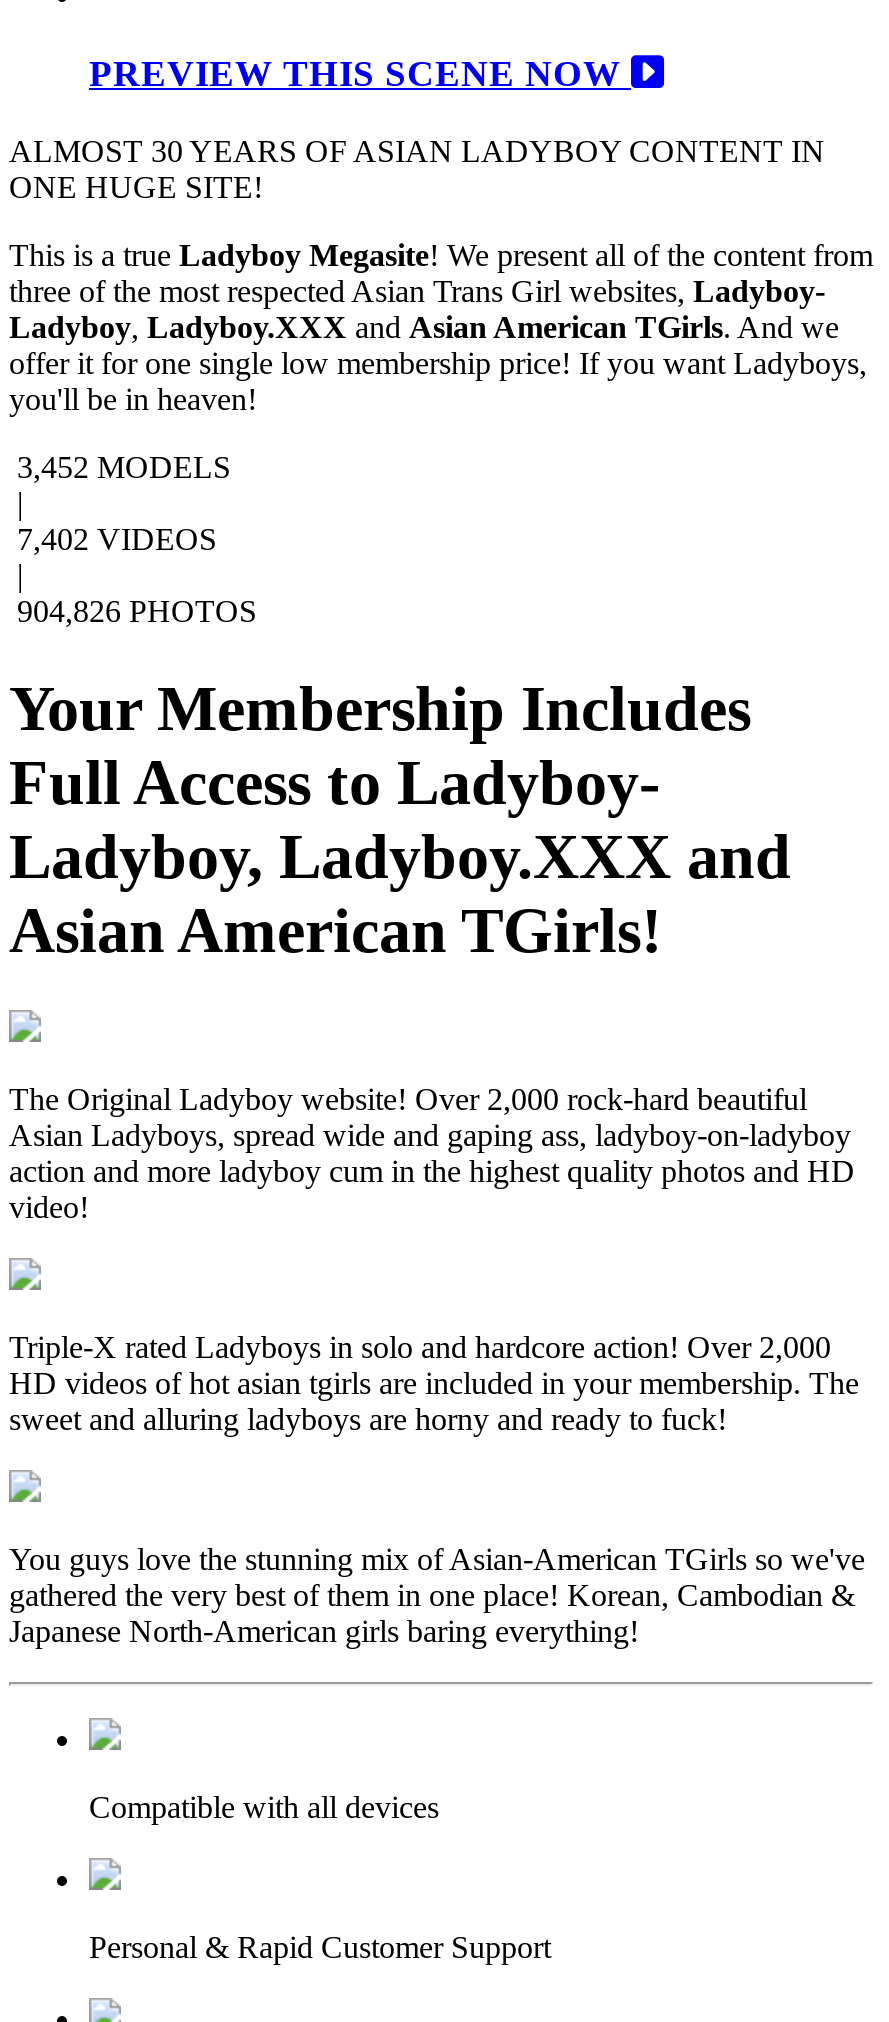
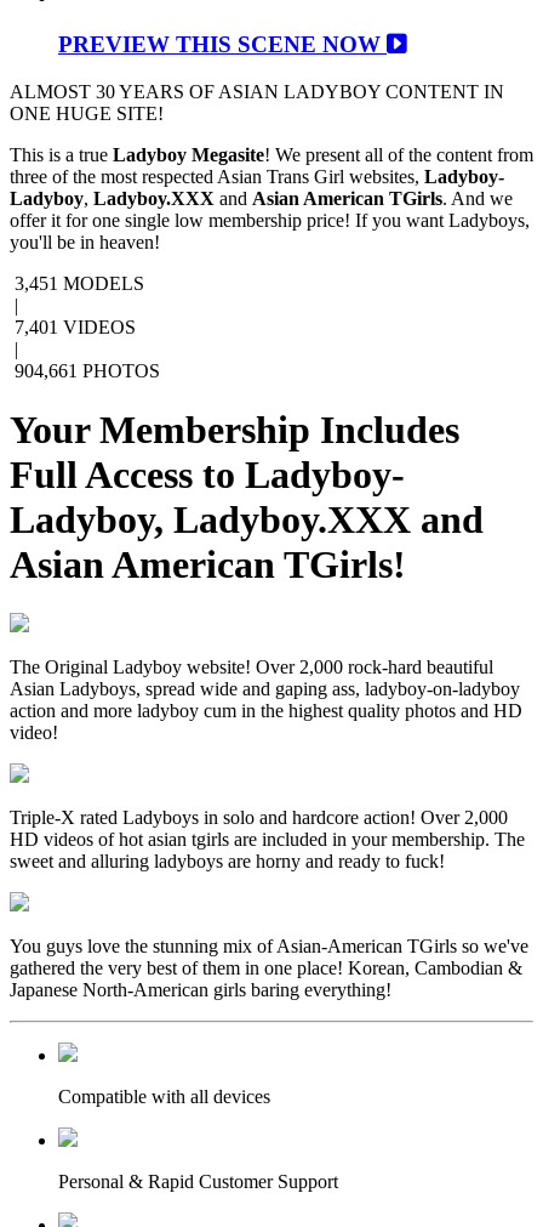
[17,449,239,483] 3,452 MODELS -> [15,272,149,293] 3,451 MODELS
[17,521,225,555] 7,402 VIDEOS -> [15,316,141,337] 7,401 VIDEOS
[17,593,265,627] 904,826 PHOTOS -> [15,360,165,380] 904,661 PHOTOS

